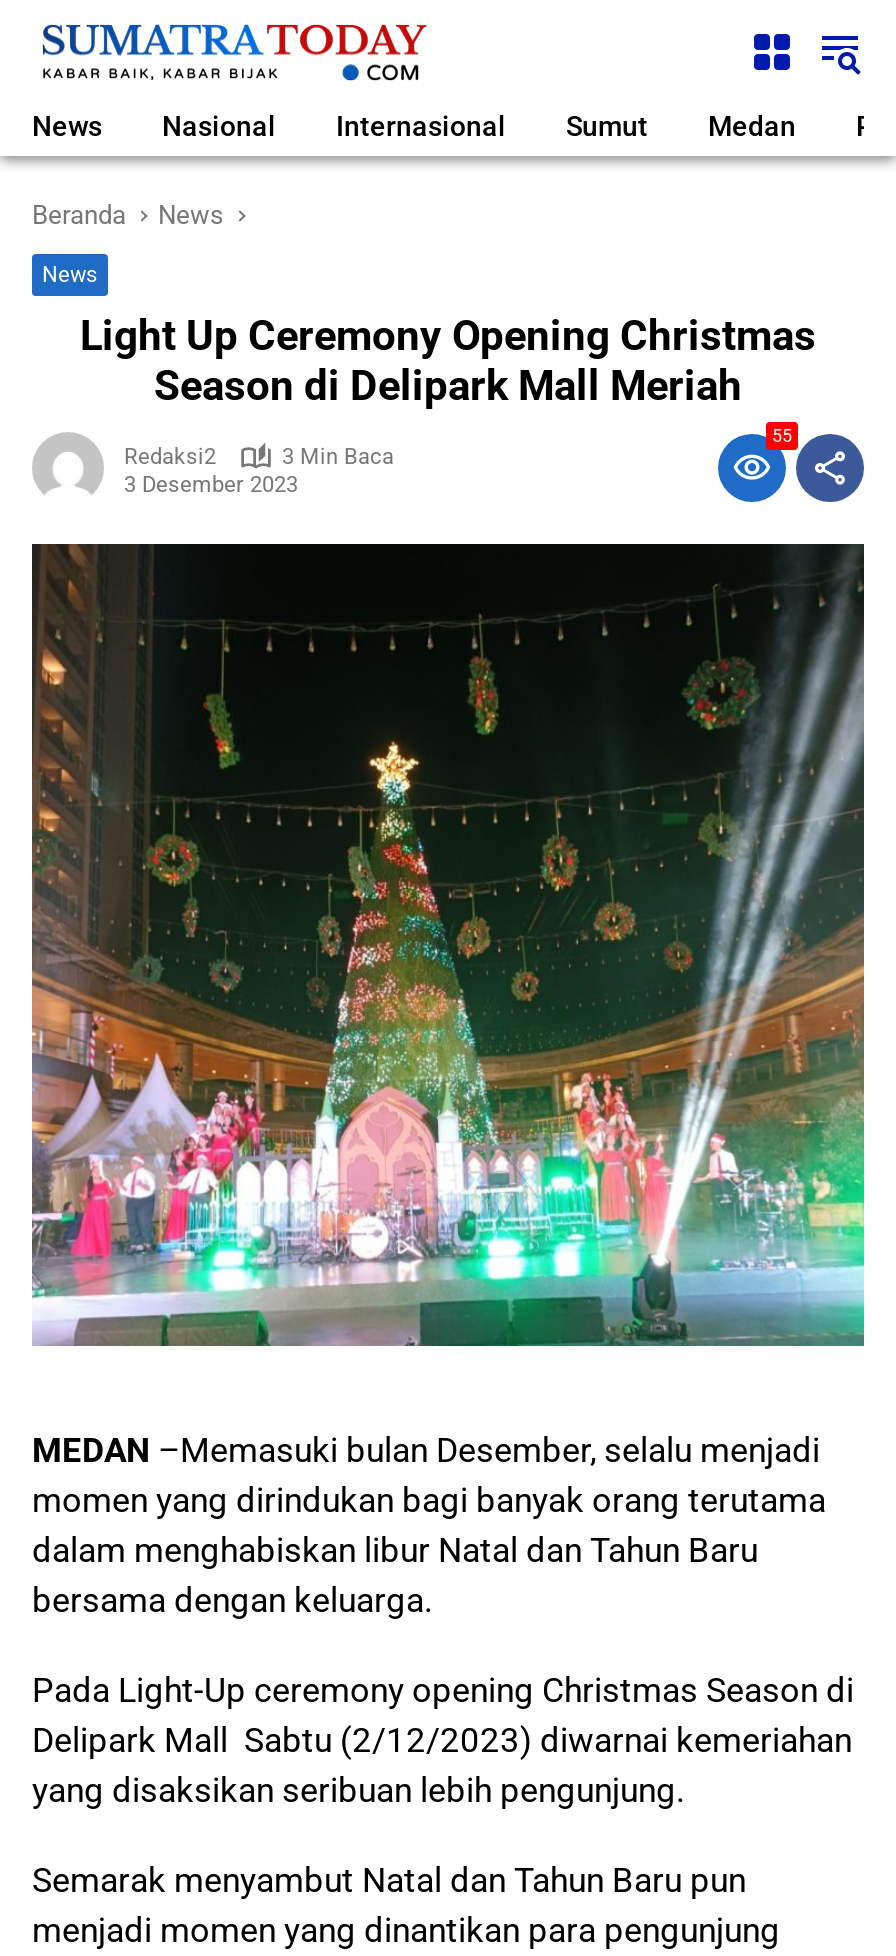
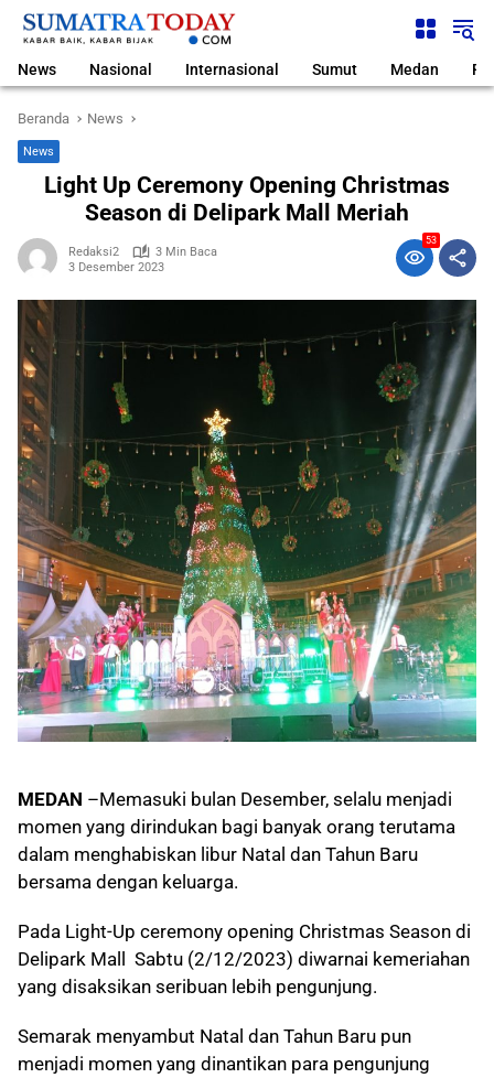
[772,426,792,446] 55 -> [426,235,437,246] 53

